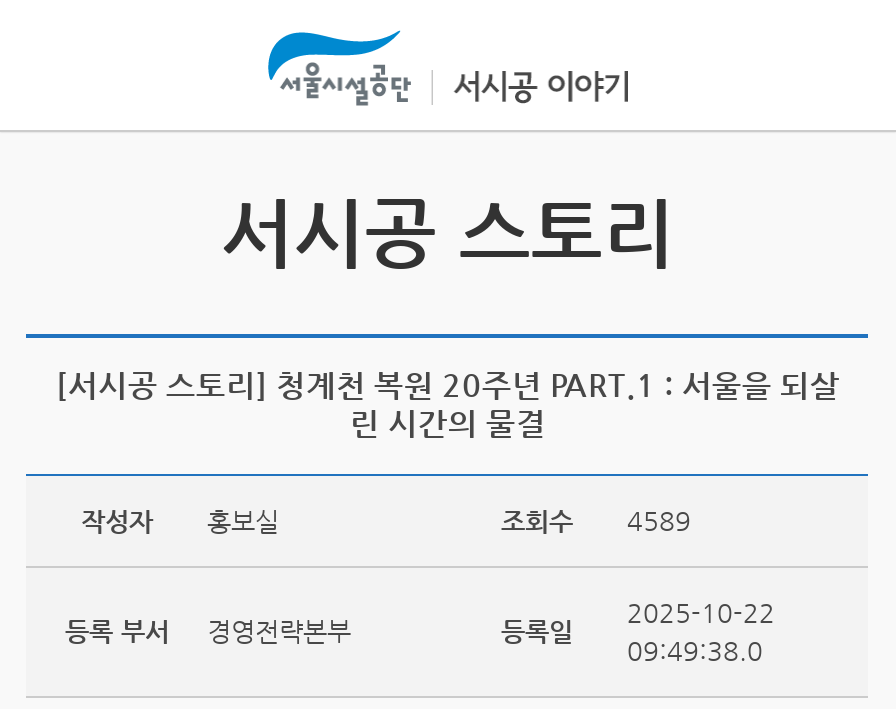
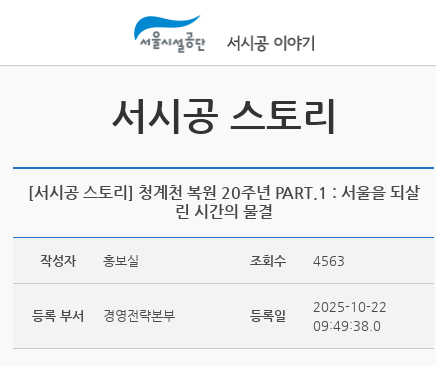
[501,505,691,535] 조회수 4589 -> [250,253,345,268] 조회수 4563

